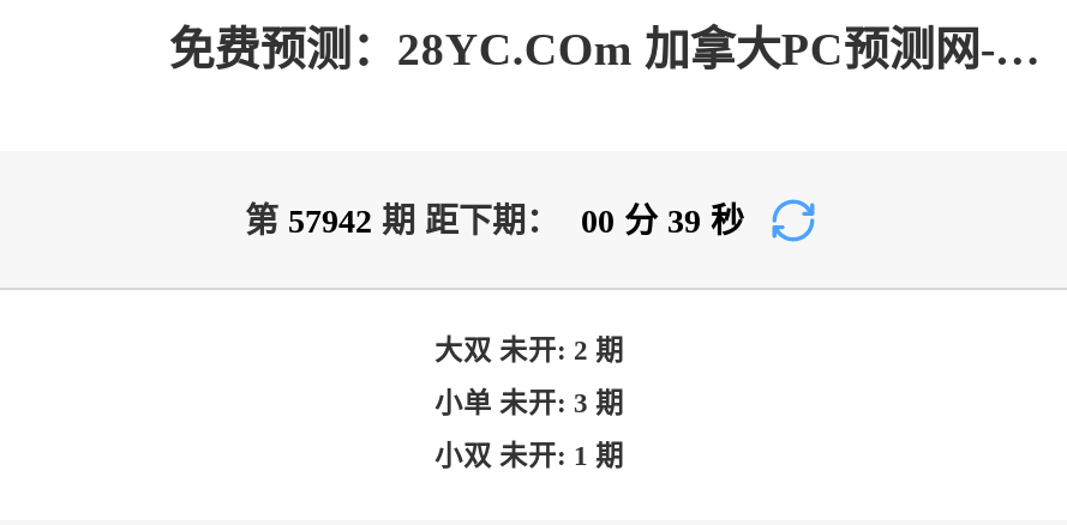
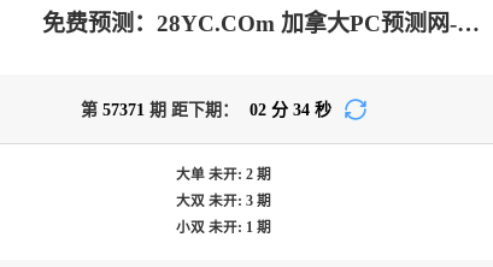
[245,204,744,240] 第57942期 距下期： 00分 39秒 -> [80,101,331,119] 第57371期 距下期： 02分 34秒
[434,336,624,367] 大双未开: 2期 -> [175,167,271,183] 大单未开: 2期
[434,388,624,420] 小单未开: 3期 -> [175,194,271,209] 大双未开: 3期

